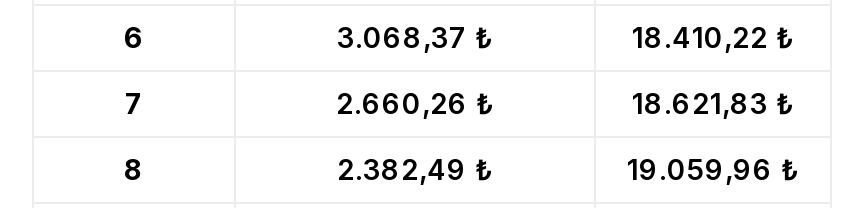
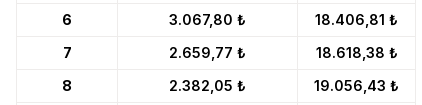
[337,20,493,54] 3.068,37 ₺ -> [169,11,246,28] 3.067,80 ₺
[632,20,794,54] 18.410,22 ₺ -> [315,11,398,28] 18.406,81 ₺
[336,86,494,120] 2.660,26 ₺ -> [169,44,246,61] 2.659,77 ₺
[632,86,794,120] 18.621,83 ₺ -> [315,44,397,61] 18.618,38 ₺
[337,152,493,186] 2.382,49 ₺ -> [169,77,246,94] 2.382,05 ₺
[627,152,799,186] 19.059,96 ₺ -> [314,77,399,94] 19.056,43 ₺

